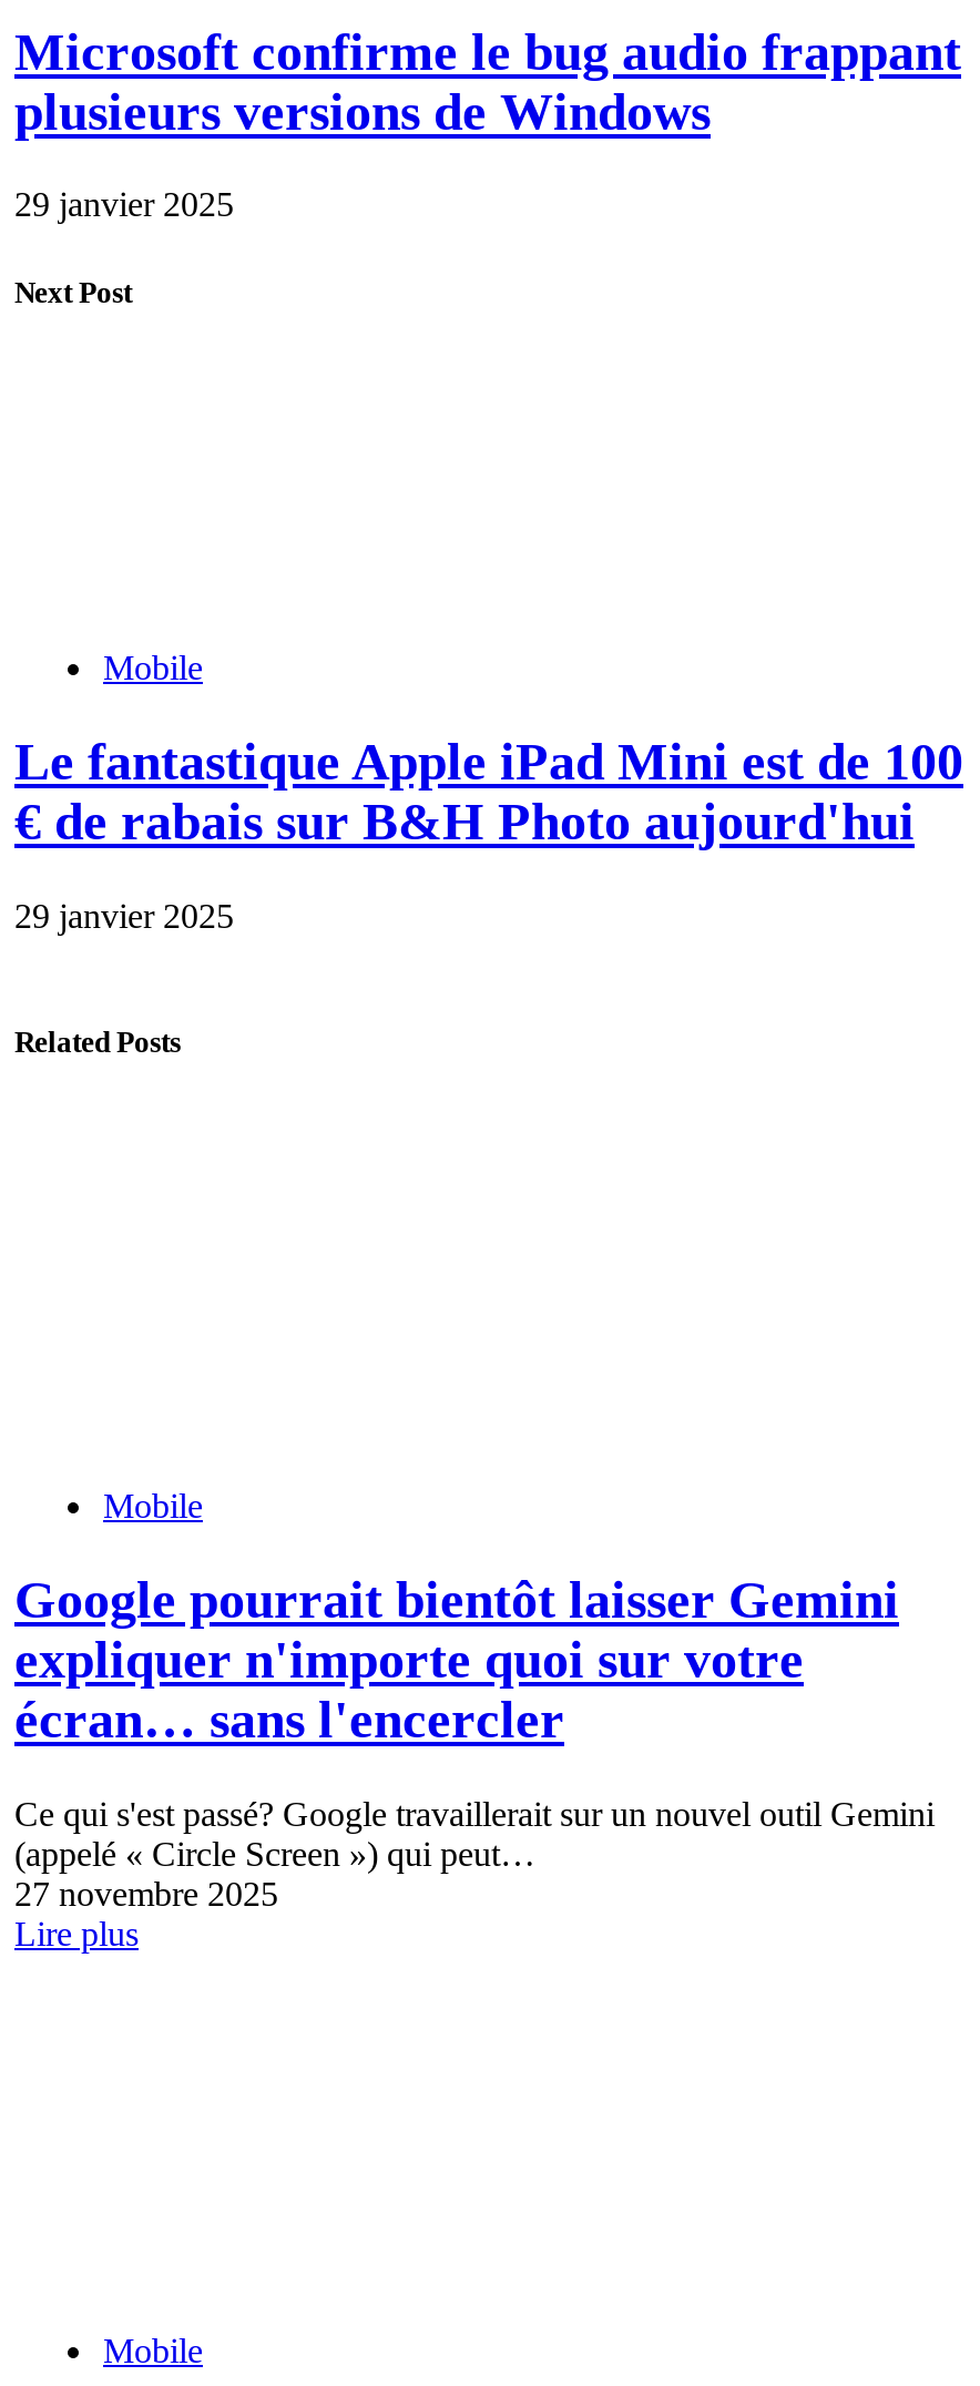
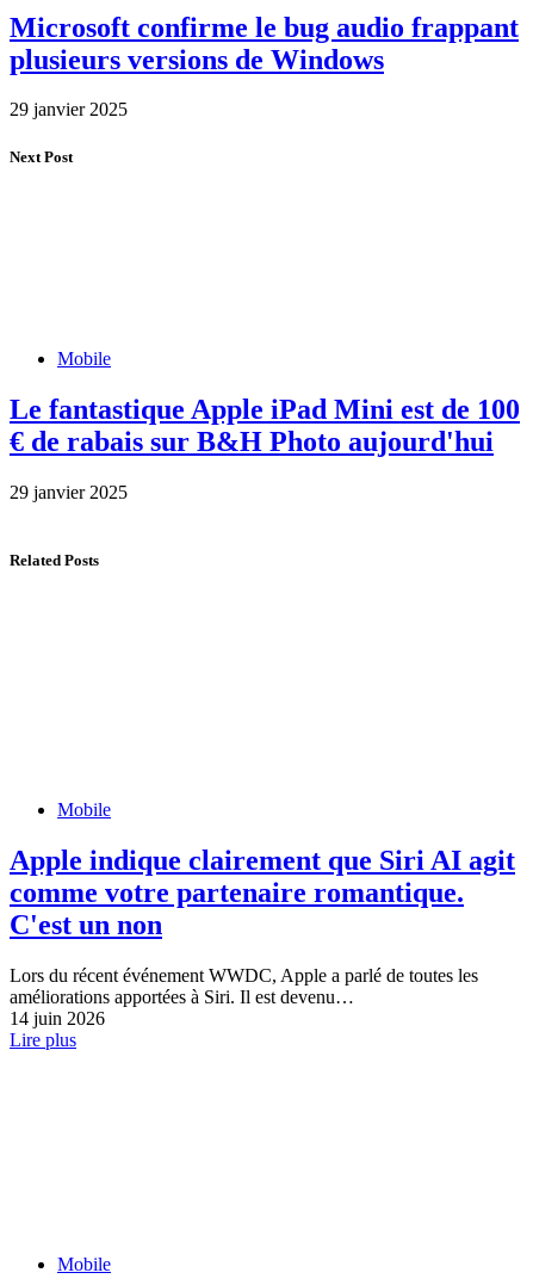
[14,1571,899,1748] Google pourrait bientôt laisser Gemini | expliquer n'importe quoi sur votre | écran… sans l'encercler -> [10,844,515,940] Apple indique clairement que Siri AI agit | comme votre partenaire romantique. | C'est un non
[14,1794,935,1912] Ce qui s'est passé? Google travaillerait sur un nouvel outil Gemini | (appelé « Circle Screen ») qui peut… | 27 novembre 2025 -> [10,965,478,1028] Lors du récent événement WWDC, Apple a parlé de toutes les | améliorations apportées à Siri. Il est devenu… | 14 juin 2026

